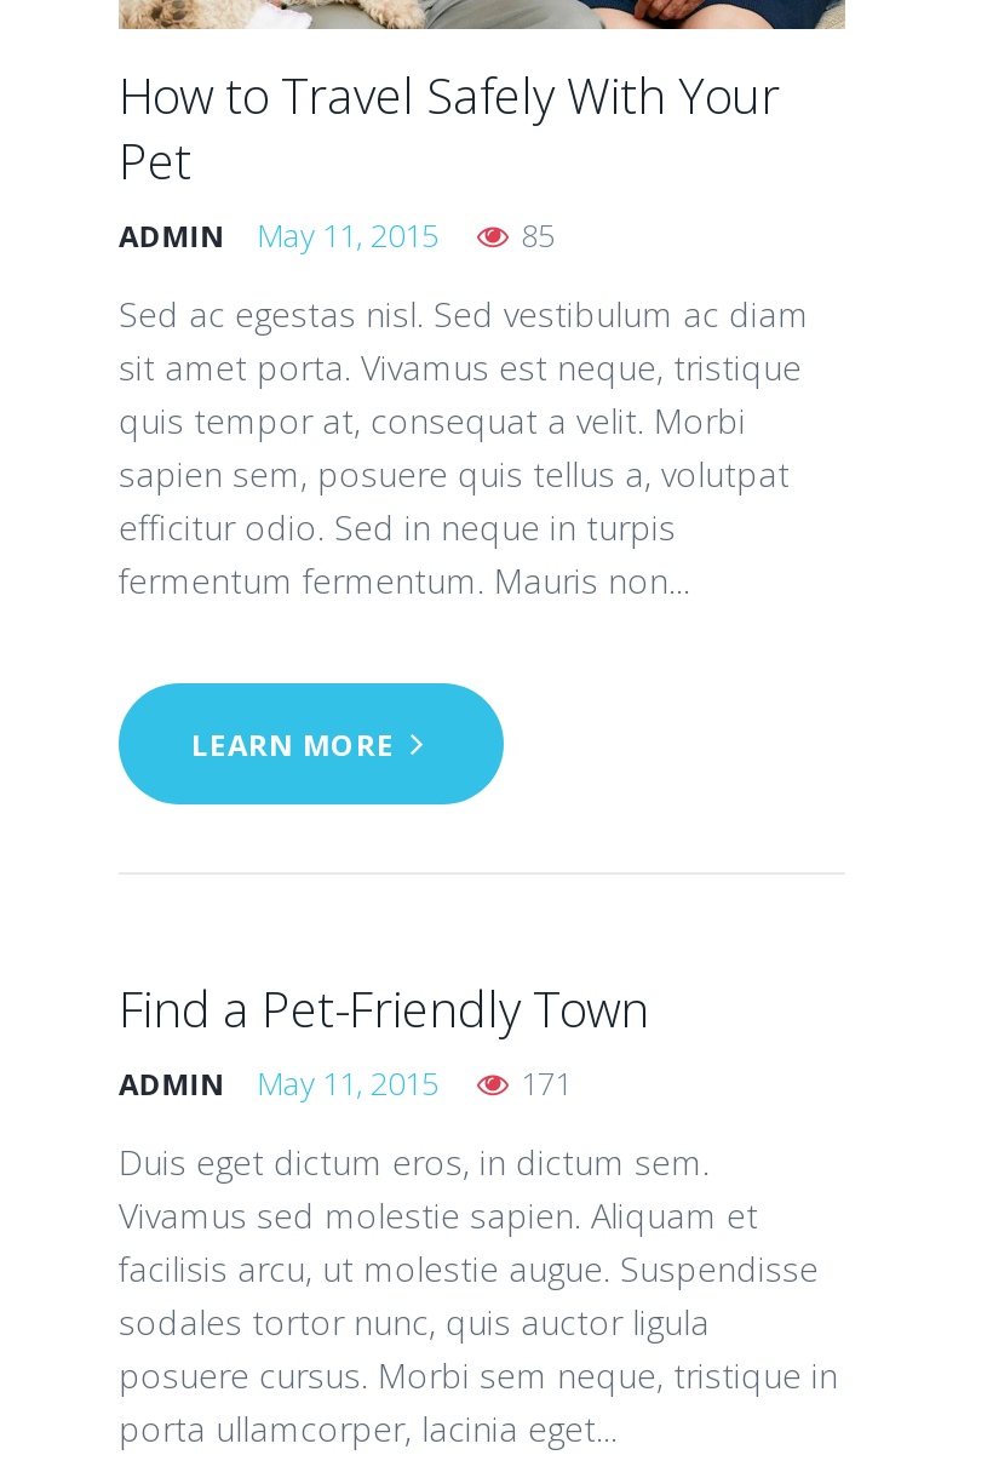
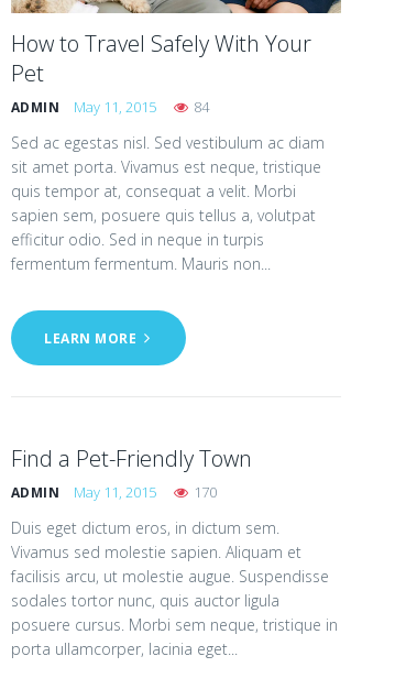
[119,212,555,256] ADMIN May 11, 2015 85 -> [11,96,209,116] ADMIN May 11, 2015 84
[119,1060,572,1104] ADMIN May 11, 2015 171 -> [11,482,217,501] ADMIN May 11, 2015 170

